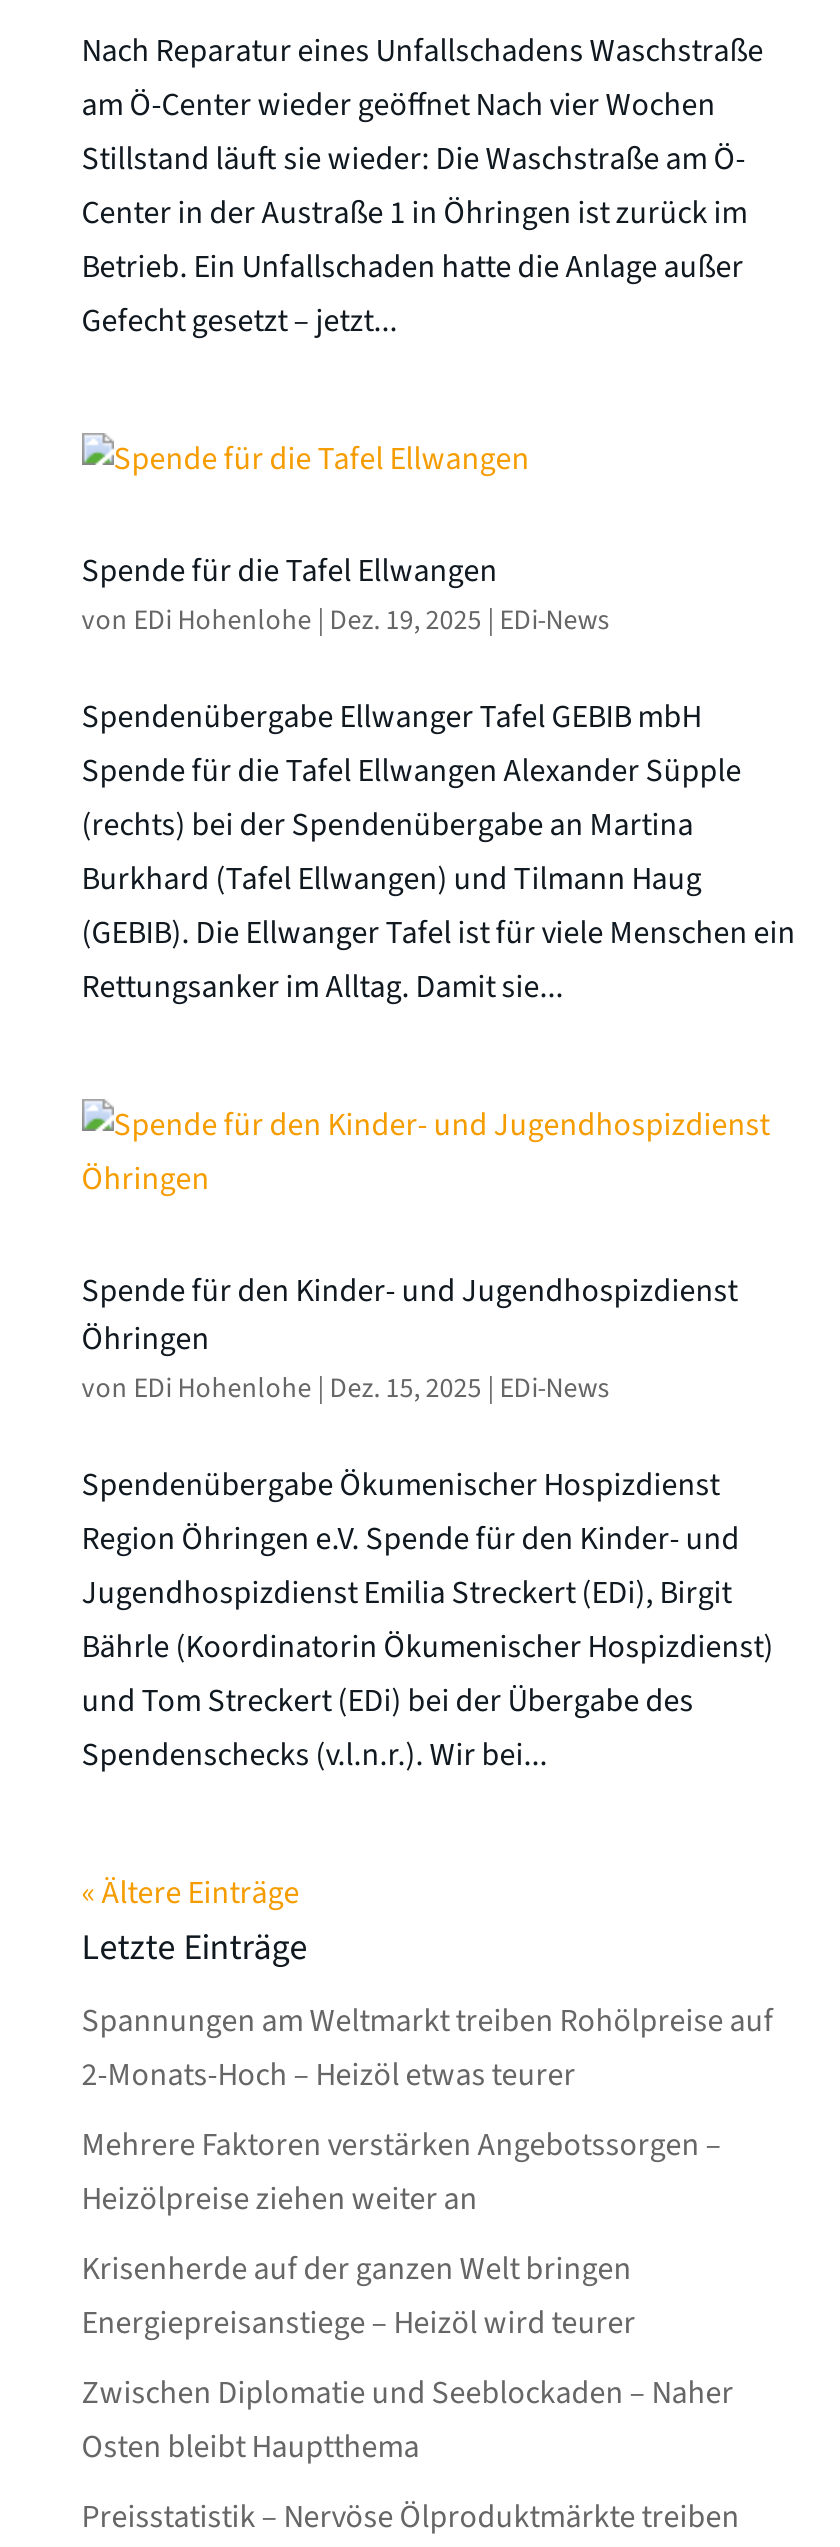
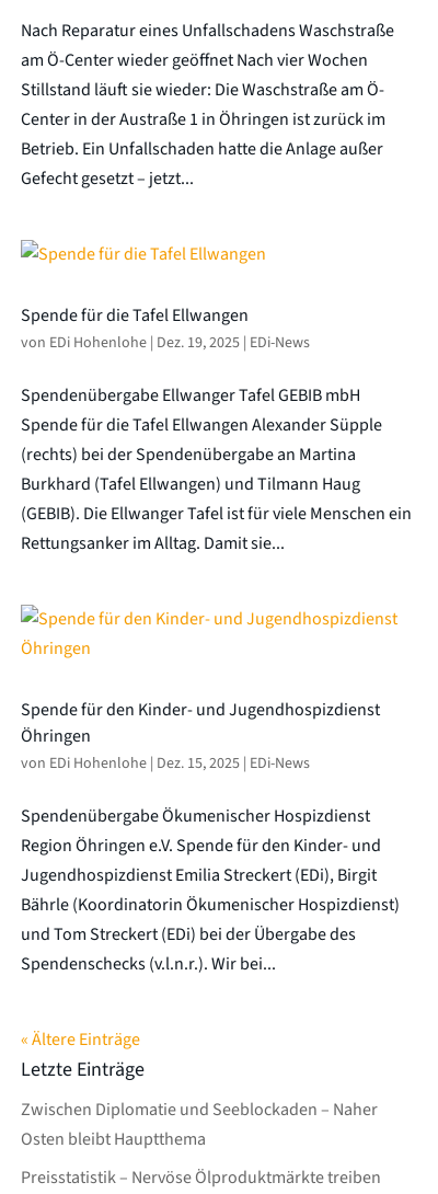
[82,2000,774,2346] Spannungen am Weltmarkt treiben Rohölpreise auf | 2-Monats-Hoch – Heizöl etwas teurer | Mehrere Faktoren verstärken Angebotssorgen – | Heizölpreise ziehen weiter an | Krisenherde auf der ganzen Welt bringen | Energiepreisanstiege – Heizöl wird teurer -> none

